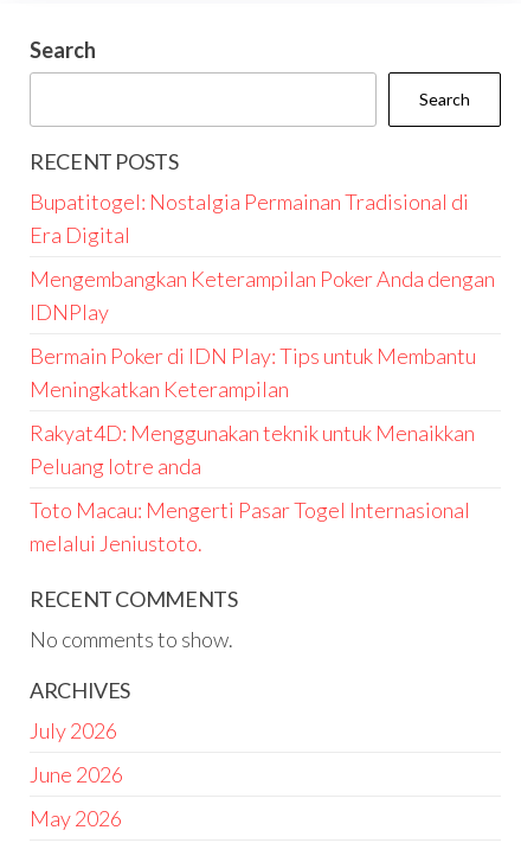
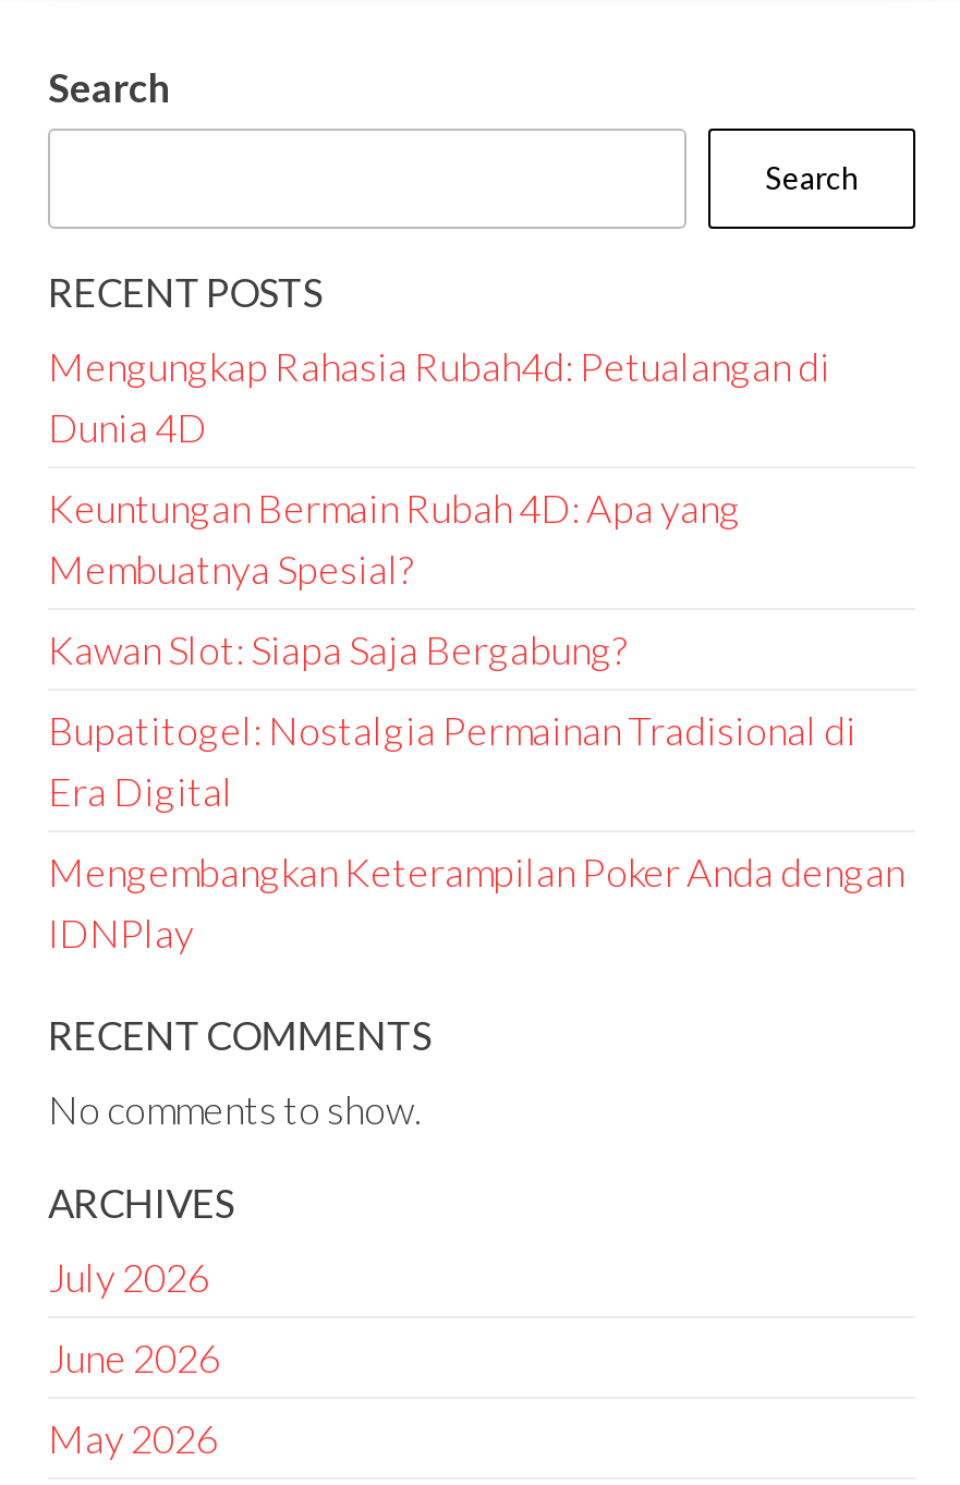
none -> [48,342,830,673] Mengungkap Rahasia Rubah4d: Petualangan di | Dunia 4D | Keuntungan Bermain Rubah 4D: Apa yang | Membuatnya Spesial? | Kawan Slot: Siapa Saja Bergabung?
moved [30,189,495,325] -> [48,706,904,957]: Bupatitogel: Nostalgia Permainan Tradisional di | Era Digital | Mengembangkan Keterampilan Poker Anda dengan | IDNPlay
[30,343,476,556] Bermain Poker di IDN Play: Tips untuk Membantu | Meningkatkan Keterampilan | Rakyat4D: Menggunakan teknik untuk Menaikkan | Peluang lotre anda | Toto Macau: Mengerti Pasar Togel Internasional | melalui Jeniustoto. -> none

